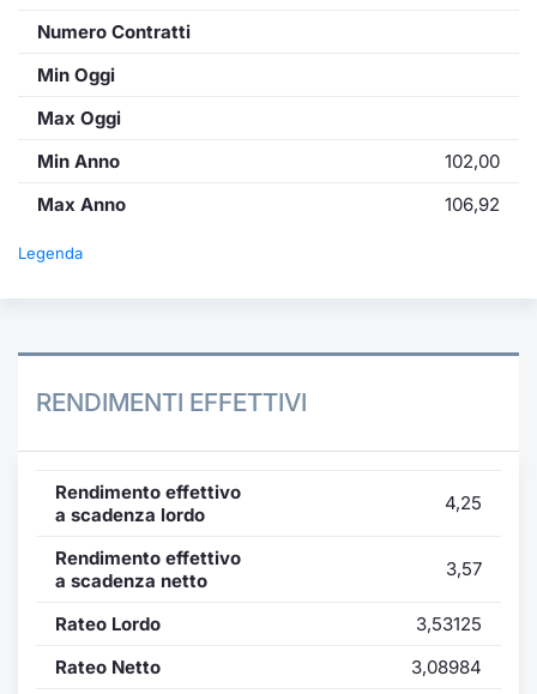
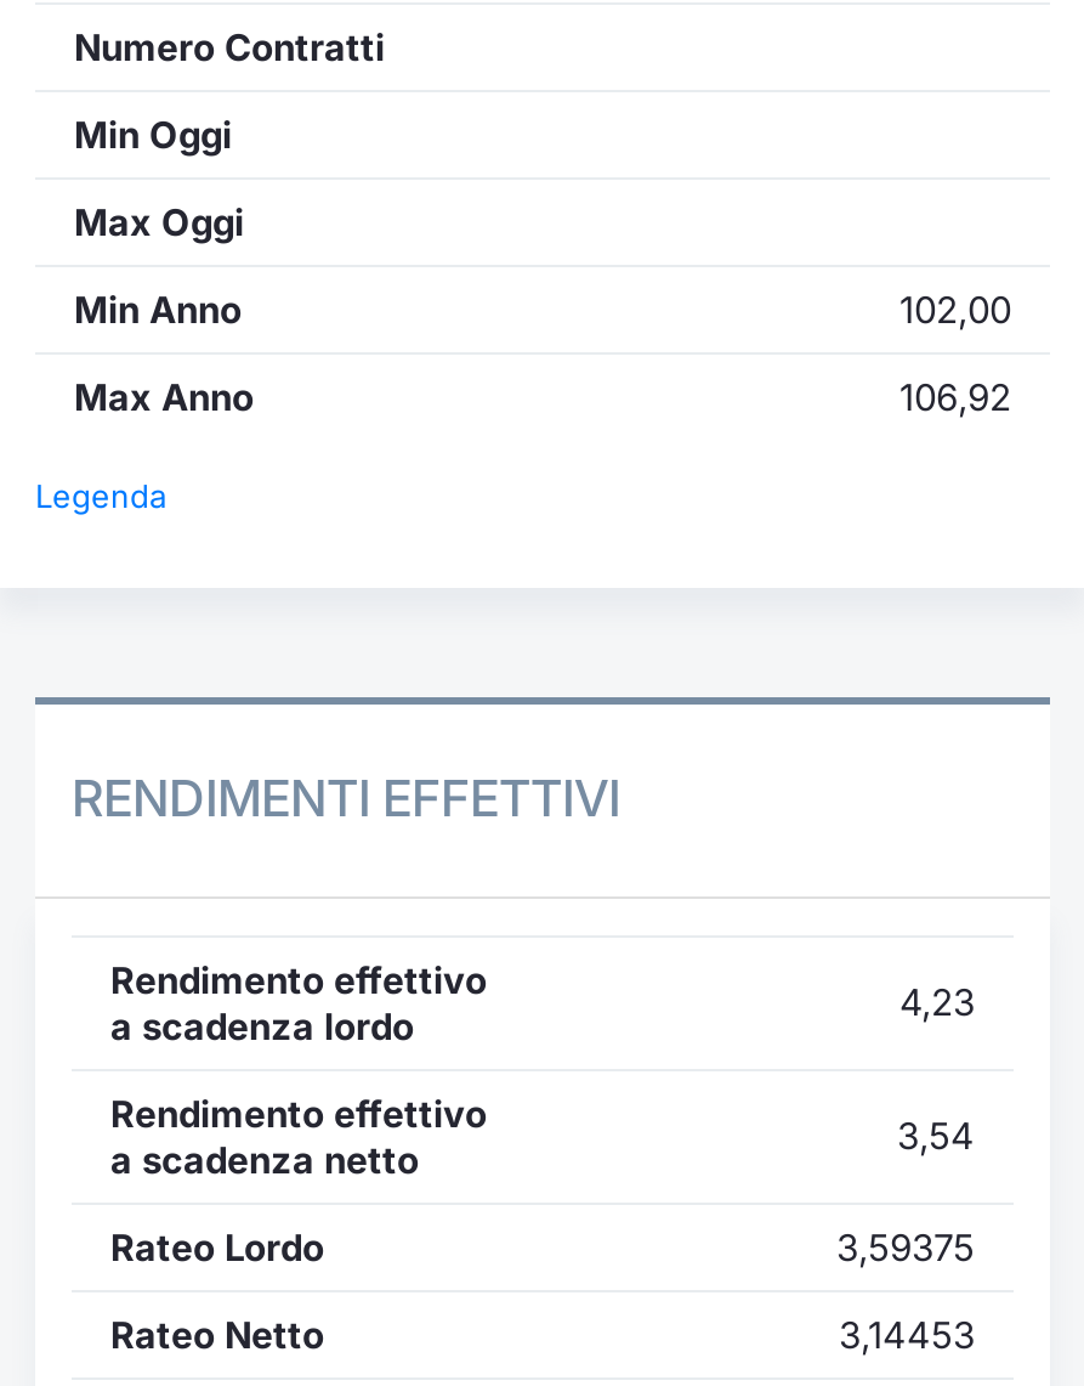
[445,491,482,514] 4,25 -> [899,978,975,1024] 4,23
[446,557,482,580] 3,57 -> [897,1111,975,1158] 3,54
[416,612,482,635] 3,53125 -> [836,1223,975,1269] 3,59375
[411,655,482,678] 3,08984 -> [839,1311,975,1357] 3,14453

